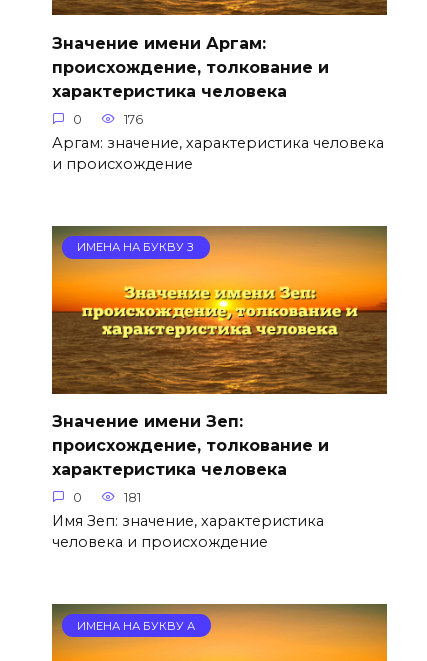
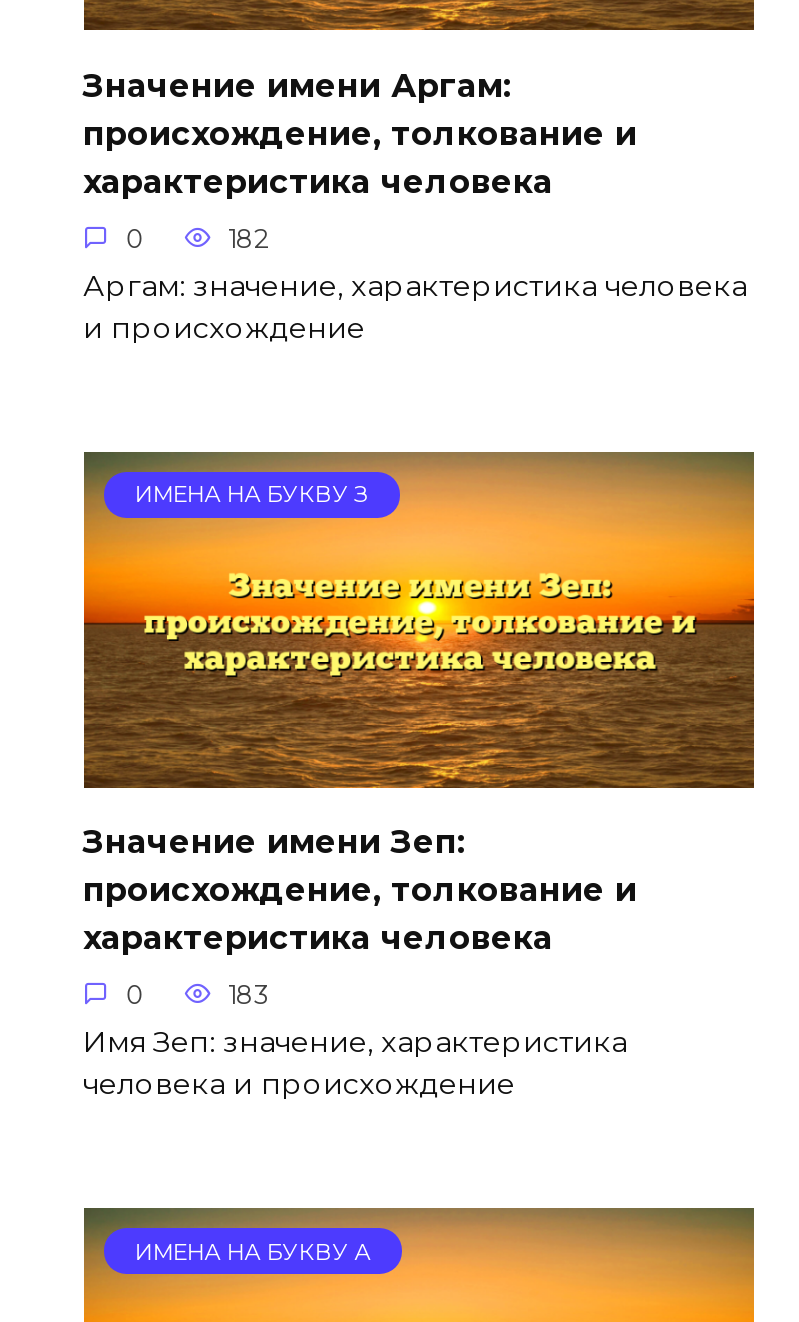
[124,112,143,127] 176 -> [228,223,268,253] 182
[124,490,141,505] 181 -> [228,980,270,1010] 183

